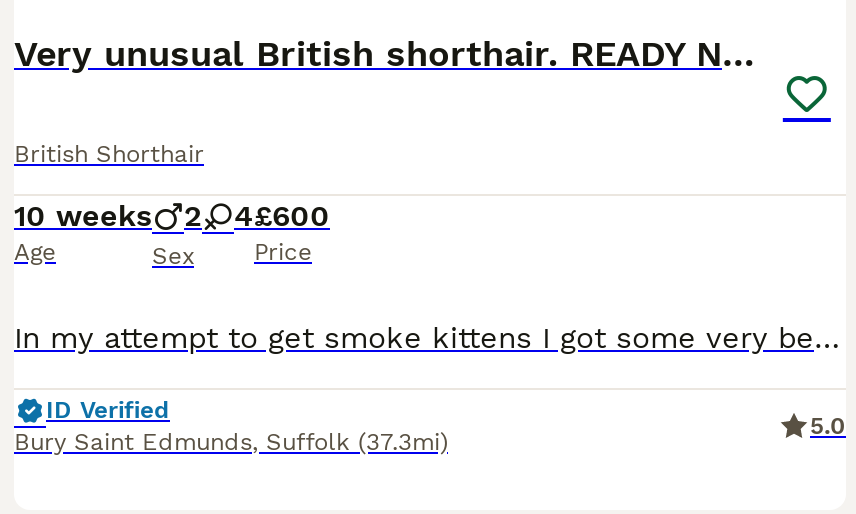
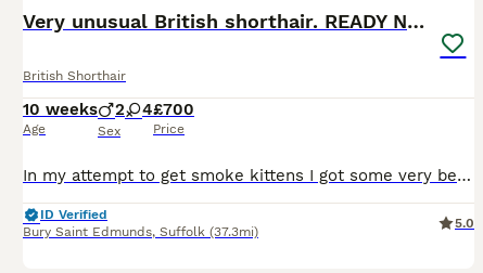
[14,198,330,234] 10 weeks 2 4 £600 -> [23,100,194,119] 10 weeks 2 4 £700

